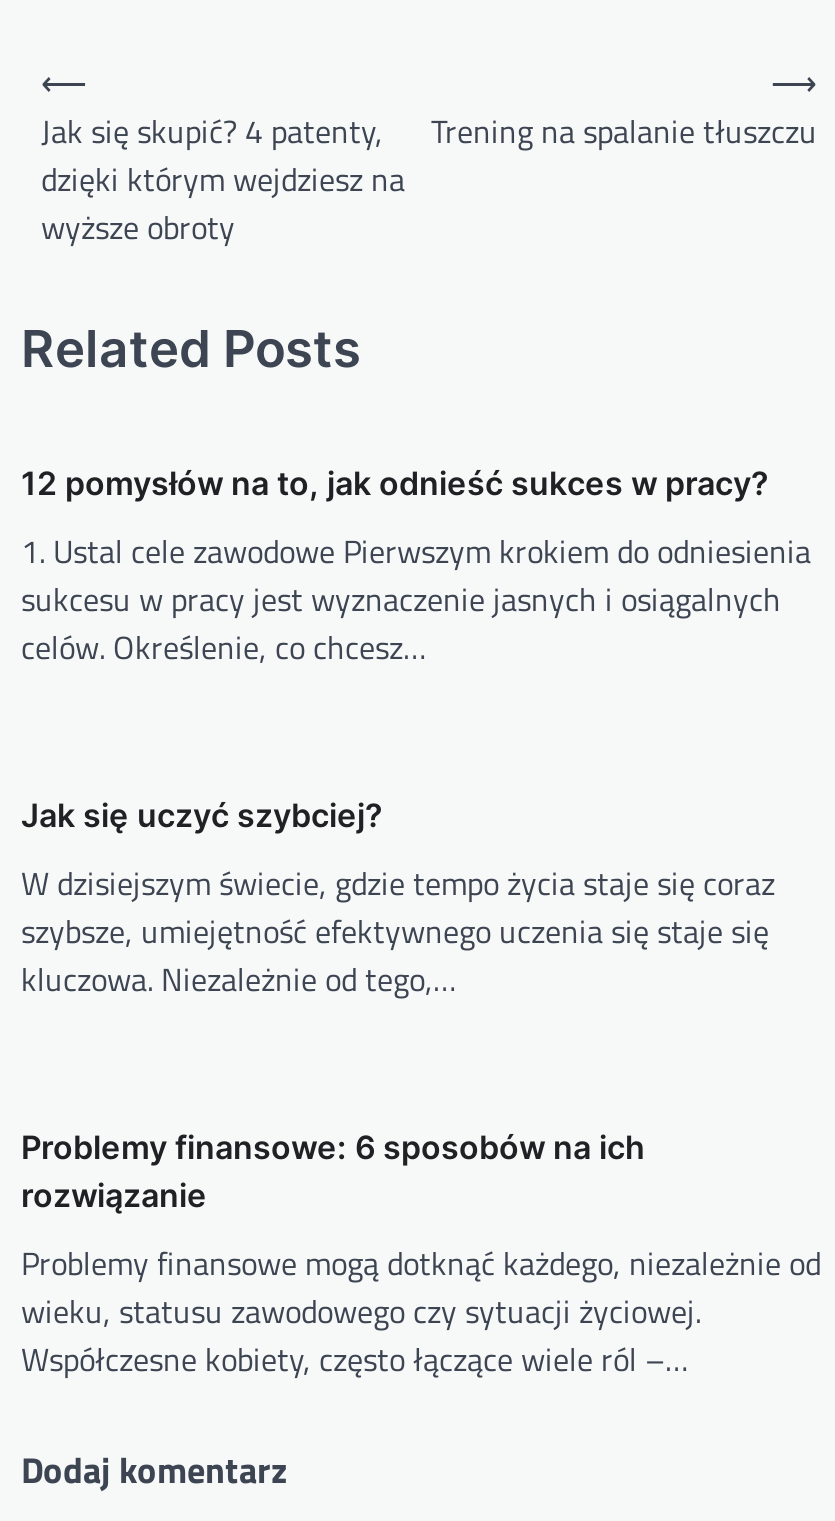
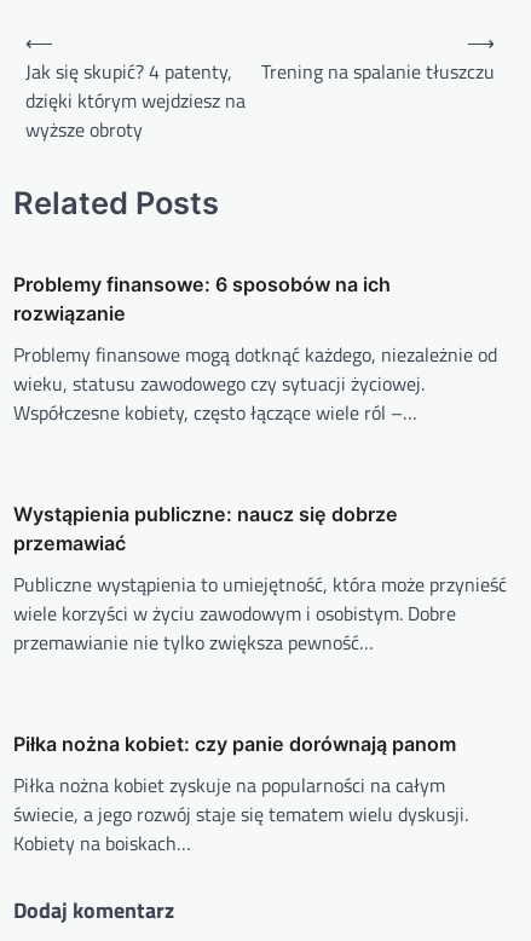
[21,463,811,671] 12 pomysłów na to, jak odnieść sukces w pracy? | 1. Ustal cele zawodowe Pierwszym krokiem do odniesienia | sukcesu w pracy jest wyznaczenie jasnych i osiągalnych | celów. Określenie, co chcesz… -> none
[21,795,775,1003] Jak się uczyć szybciej? | W dzisiejszym świecie, gdzie tempo życia staje się coraz | szybsze, umiejętność efektywnego uczenia się staje się | kluczowa. Niezależnie od tego,… -> none
moved [21,1127,821,1383] -> [13,272,497,427]: Problemy finansowe: 6 sposobów na ich | rozwiązanie | Problemy finansowe mogą dotknąć każdego, niezależnie od | wieku, statusu zawodowego czy sytuacji życiowej. | Współczesne kobiety, często łączące wiele ról –…
none -> [13,502,507,657] Wystąpienia publiczne: naucz się dobrze | przemawiać | Publiczne wystąpienia to umiejętność, która może przynieść | wiele korzyści w życiu zawodowym i osobistym. Dobre | przemawianie nie tylko zwiększa pewność…
none -> [13,732,468,857] Piłka nożna kobiet: czy panie dorównają panom | Piłka nożna kobiet zyskuje na popularności na całym | świecie, a jego rozwój staje się tematem wielu dyskusji. | Kobiety na boiskach…

